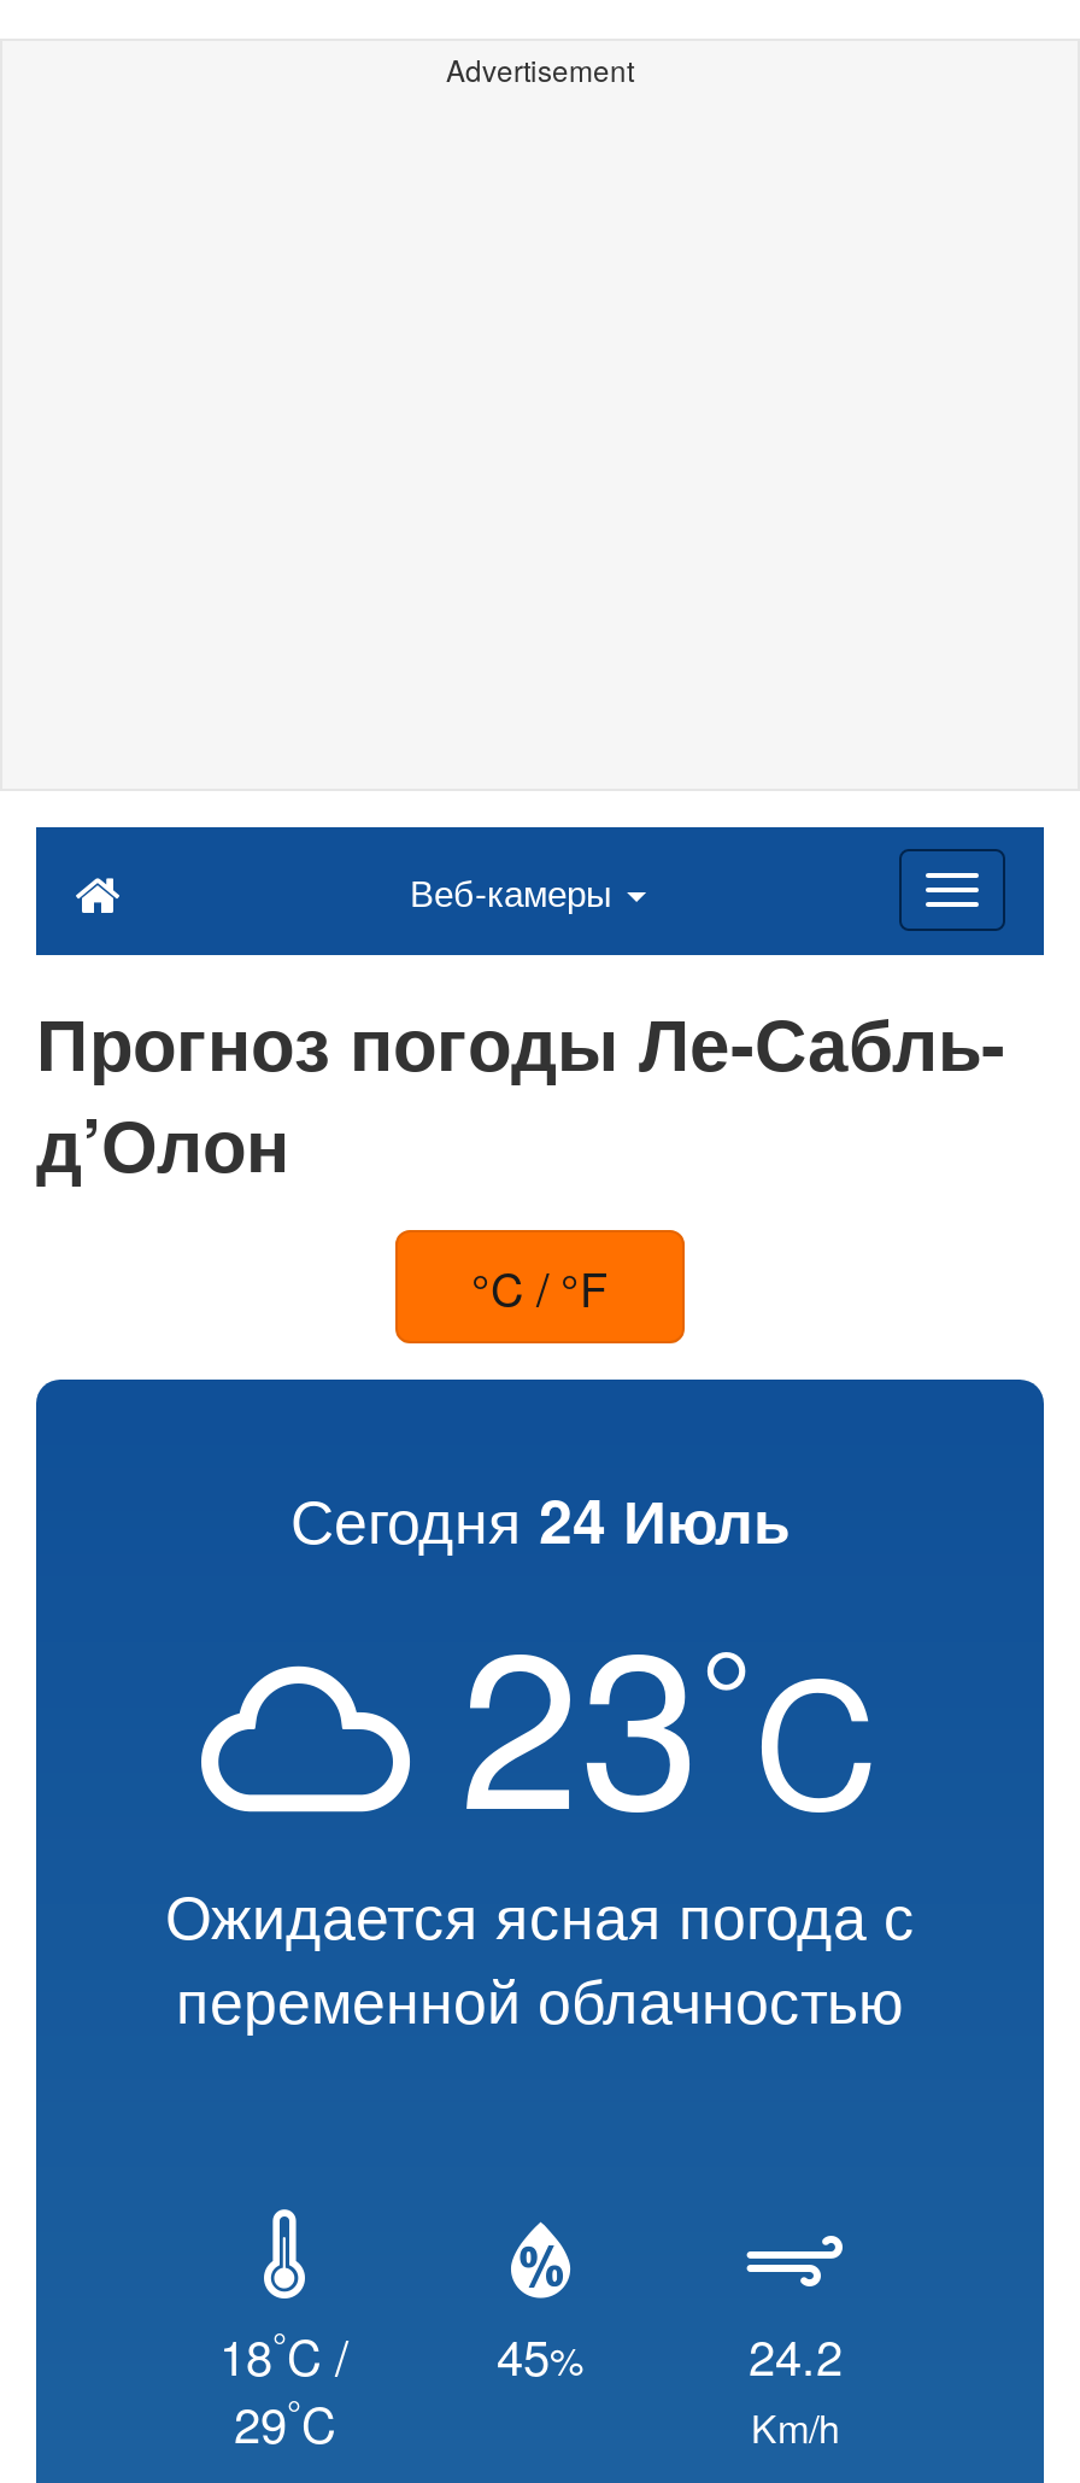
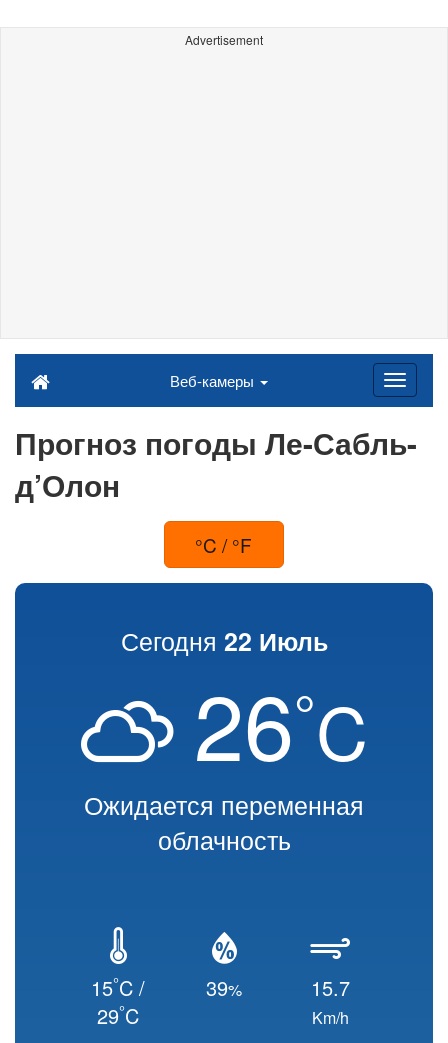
[165,1474,915,2040] [image] | Сегодня 24 Июль | 23°C | Ожидается ясная погода с | переменной облачностью -> [80,622,367,857] [image] | Сегодня 22 Июль | 26°C | Ожидается переменная | облачность
[219,2317,350,2390] 18°C / -> [91,971,145,1002] 15°C /
[497,2320,583,2390] 45% -> [206,973,242,1002] 39%
[749,2320,843,2390] 24.2 -> [310,973,349,1002] 15.7

